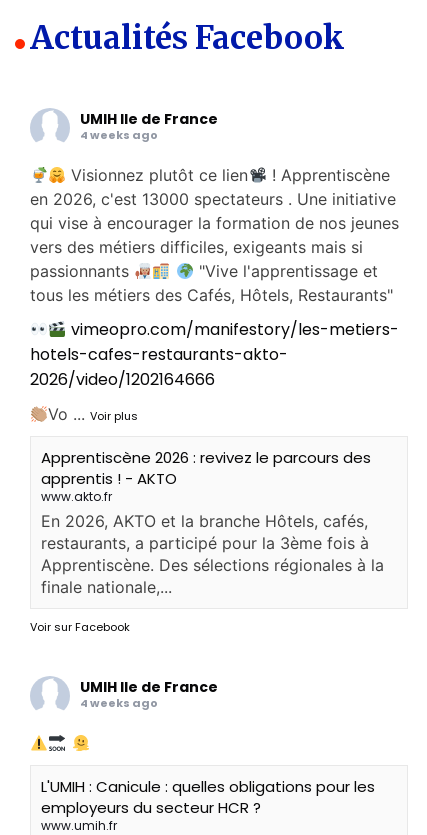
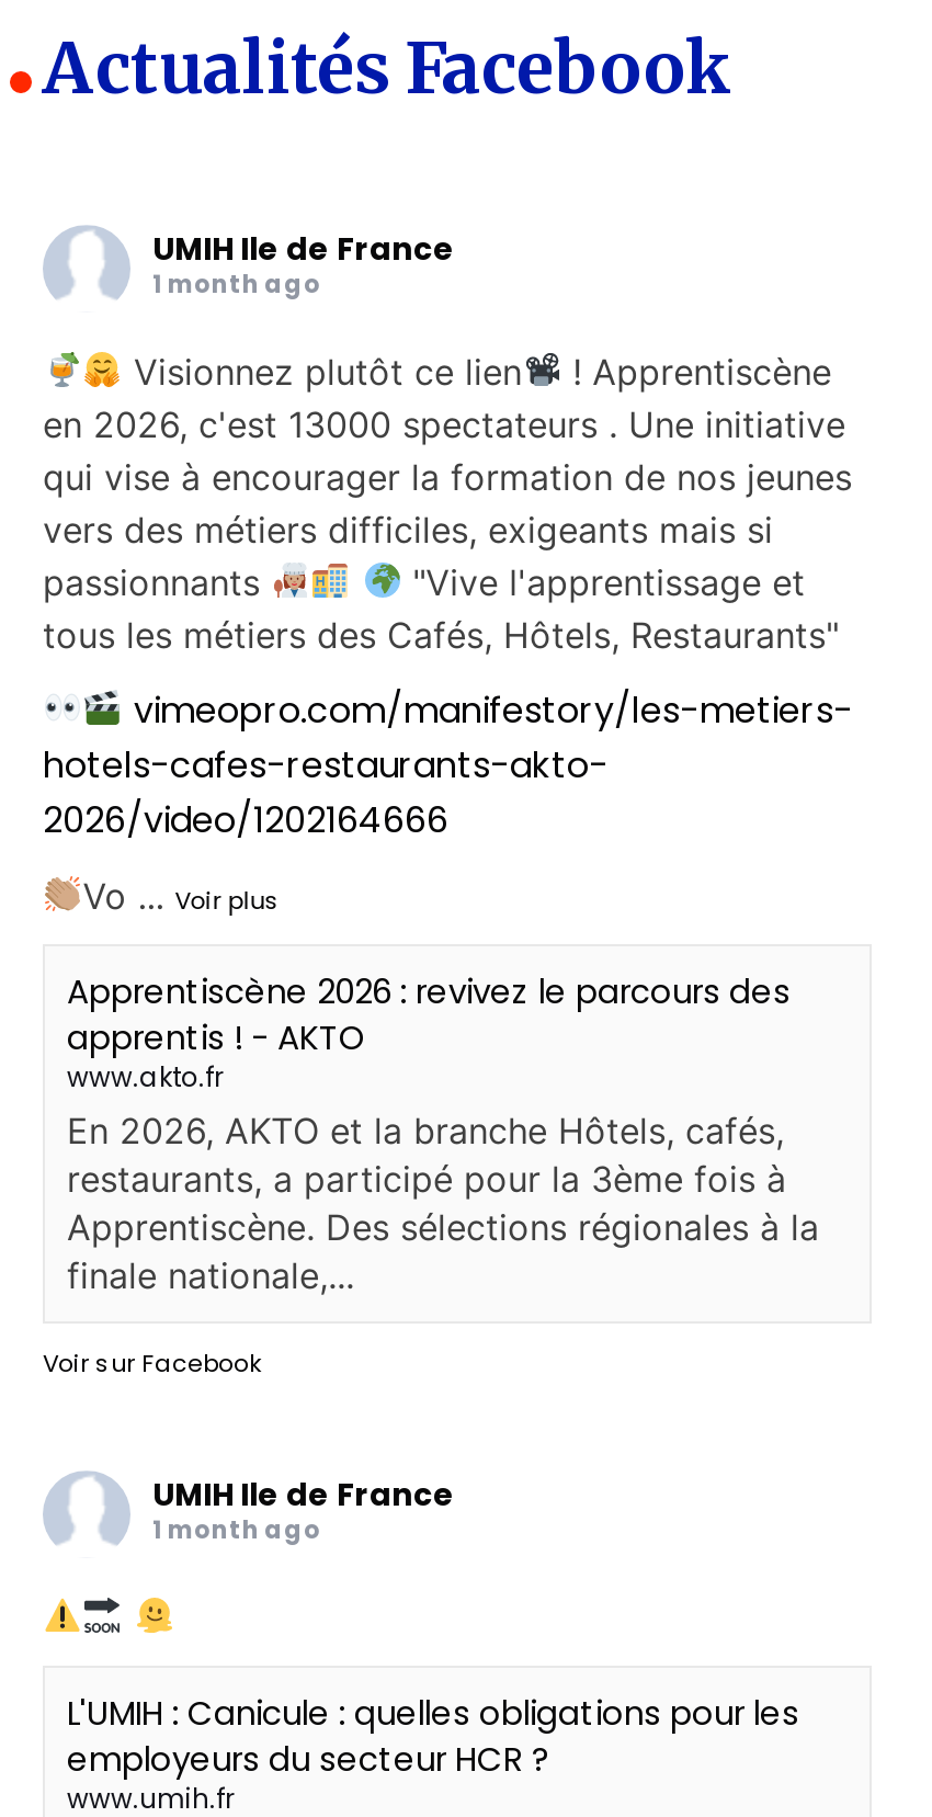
[80,127,158,143] 4 weeks ago -> [152,265,321,300] 1 month ago
[80,695,158,711] 4 weeks ago -> [152,1511,321,1546] 1 month ago

